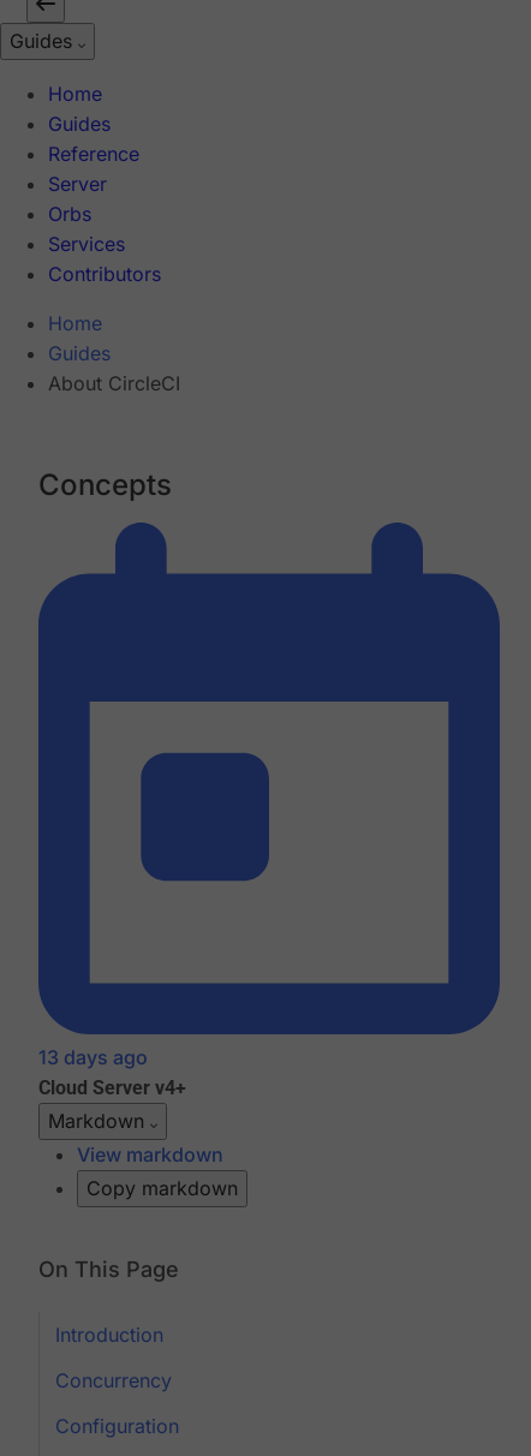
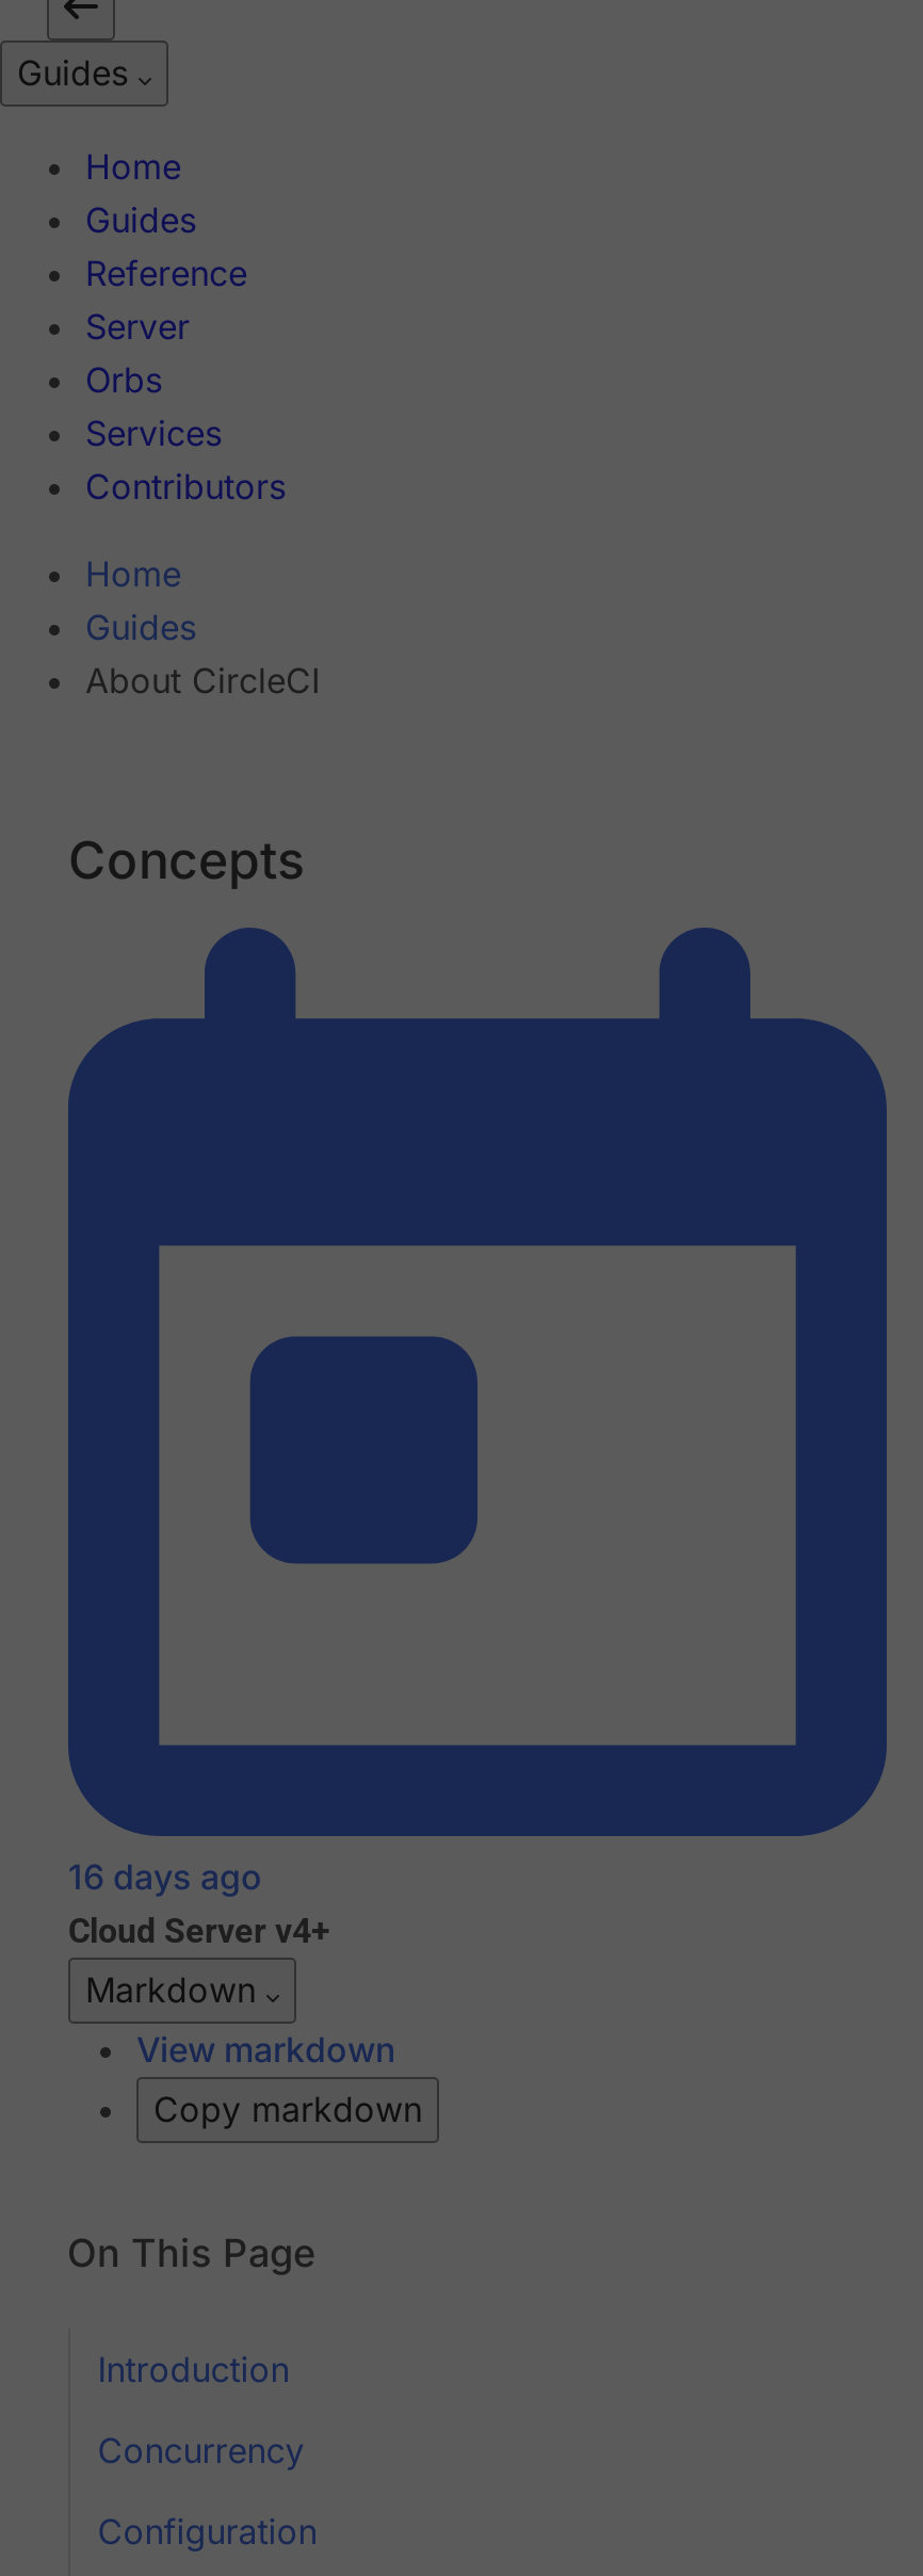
[38,1046,148,1070] 13 days ago -> [68,1856,262,1899] 16 days ago

